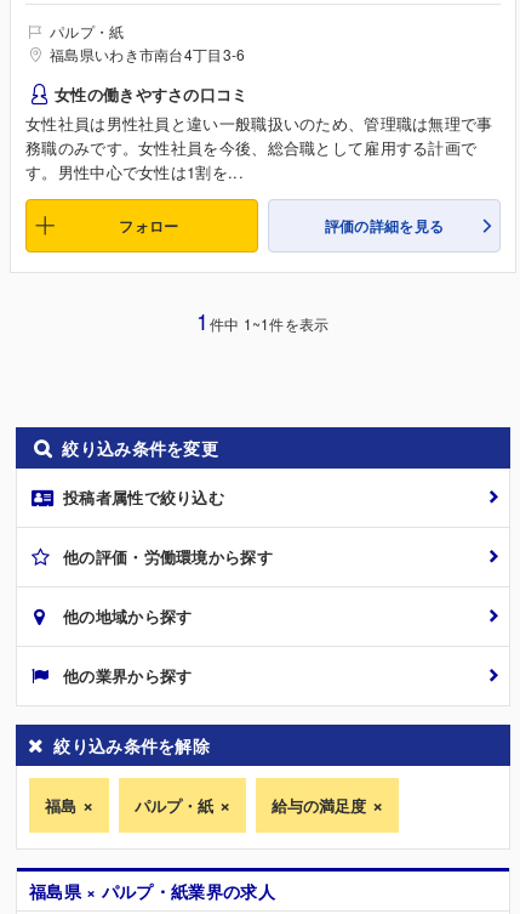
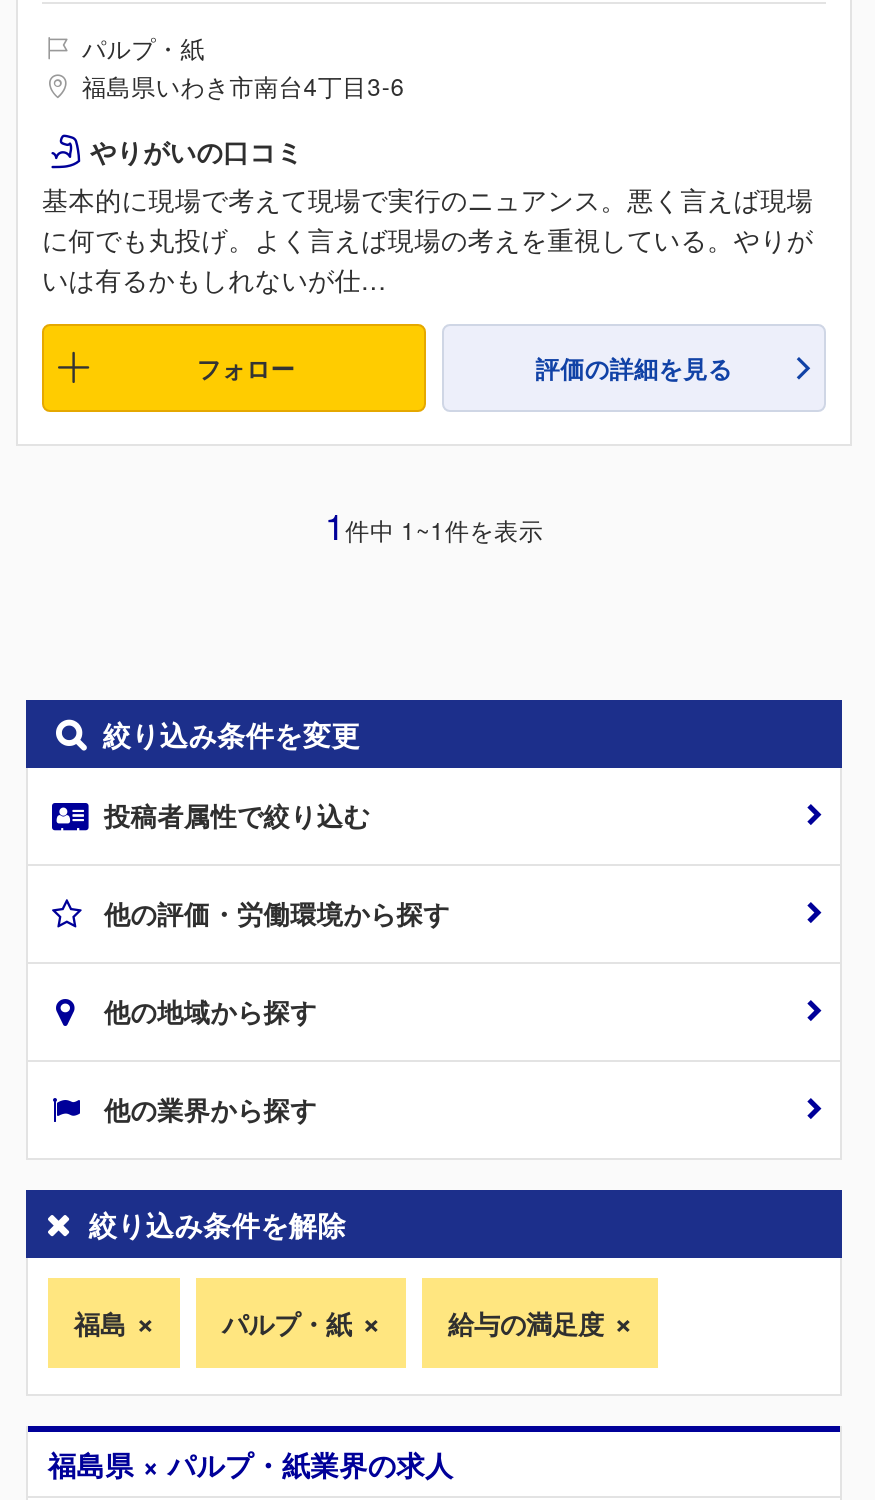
[25,83,493,183] 女性の働きやすさの口コミ | 女性社員は男性社員と違い一般職扱いのため、管理職は無理で事 | 務職のみです。女性社員を今後、総合職として雇用する計画で | す。男性中心で女性は1割を... -> [42,132,813,298] やりがいの口コミ | 基本的に現場で考えて現場で実行のニュアンス。悪く言えば現場 | に何でも丸投げ。よく言えば現場の考えを重視している。やりが | いは有るかもしれないが仕...

